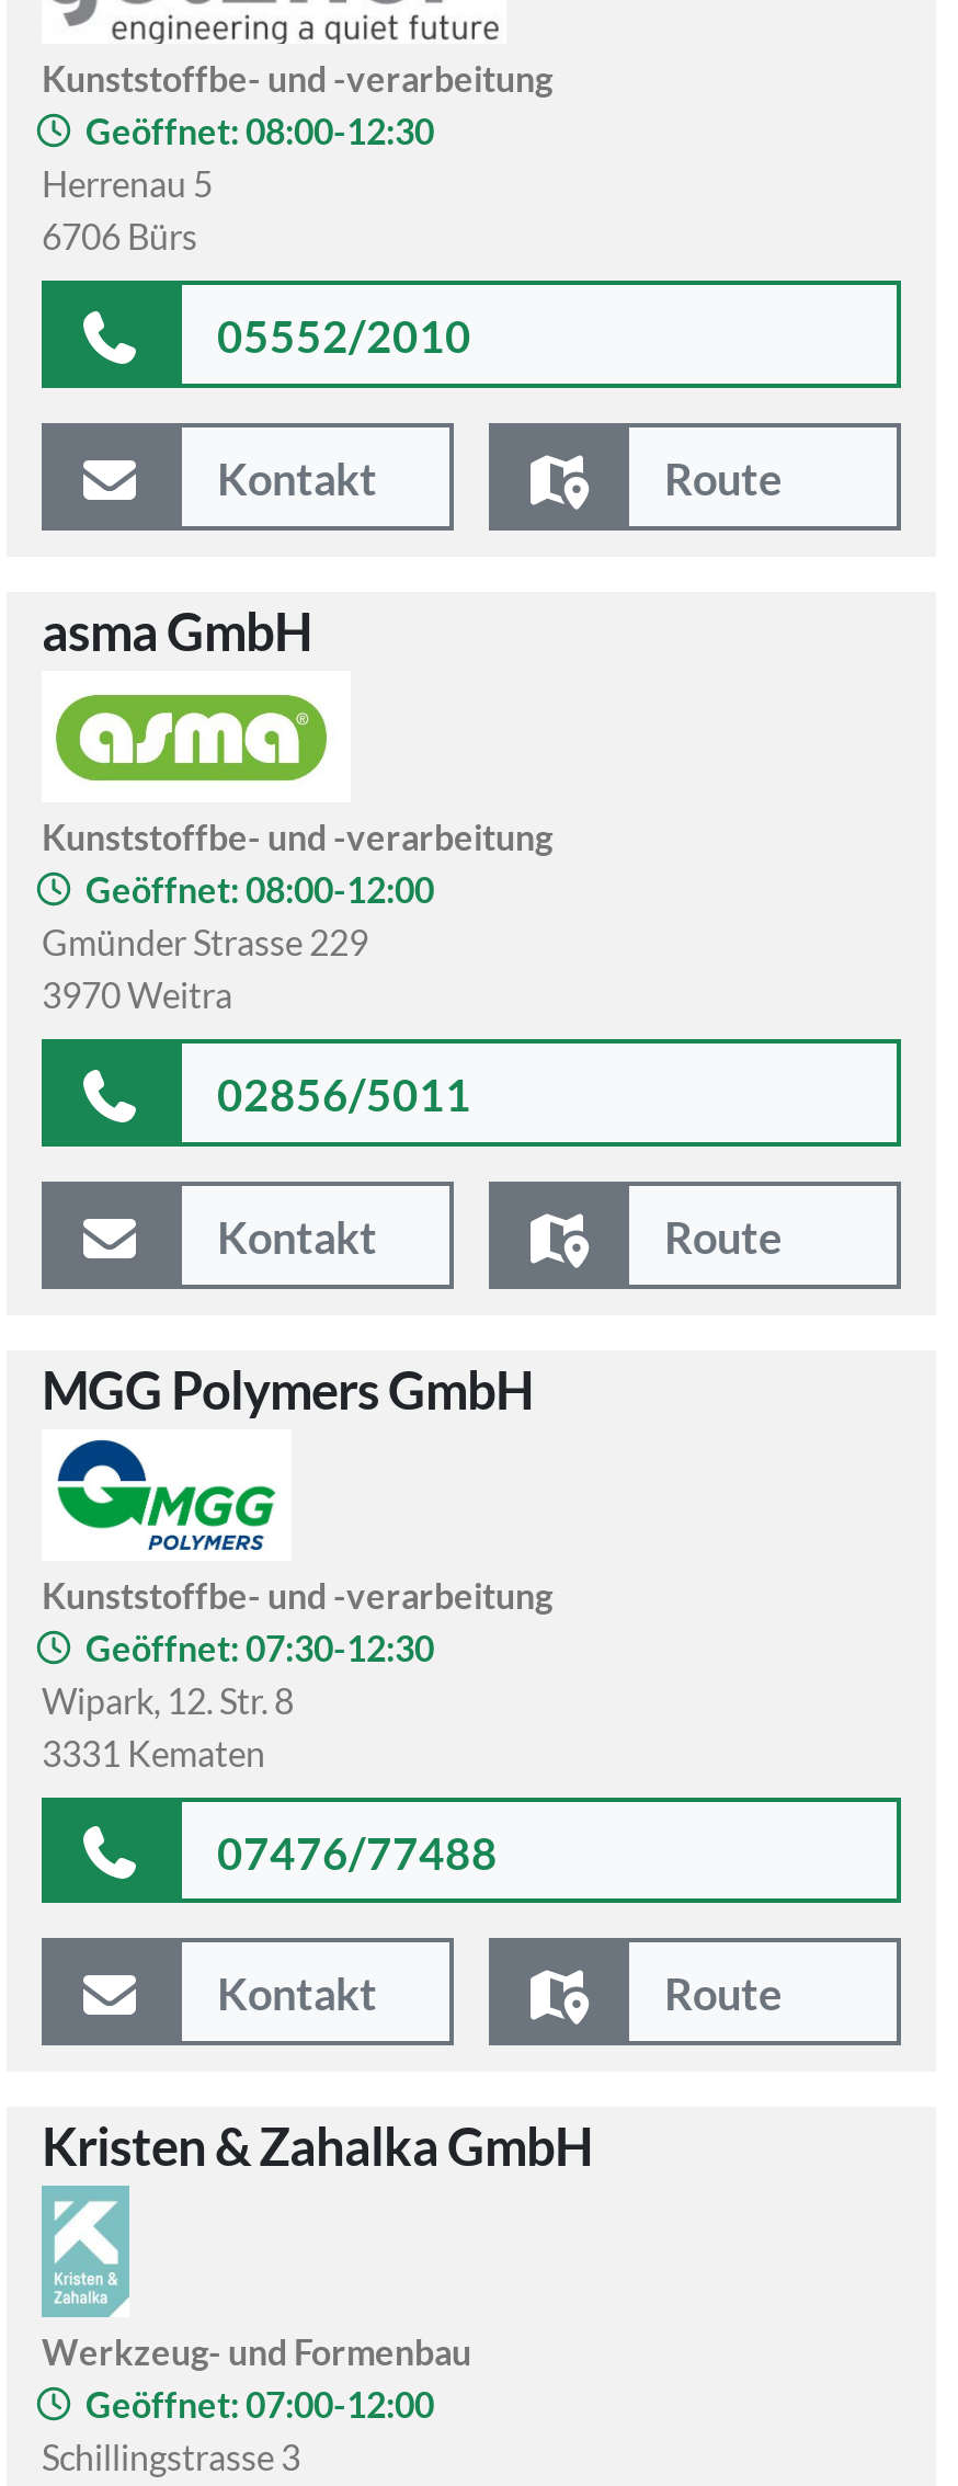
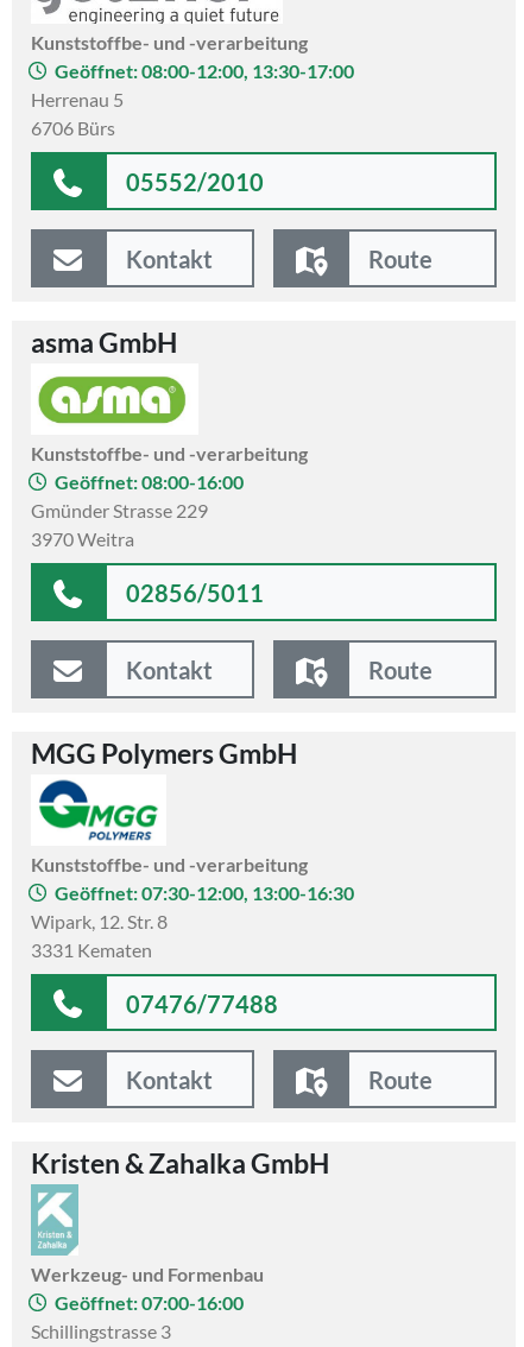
[85,110,434,151] Geöffnet: 08:00-12:30 -> [55,59,354,82] Geöffnet: 08:00-12:00, 13:30-17:00
[85,868,434,909] Geöffnet: 08:00-12:00 -> [55,470,244,493] Geöffnet: 08:00-16:00
[85,1626,434,1667] Geöffnet: 07:30-12:30 -> [55,881,354,903] Geöffnet: 07:30-12:00, 13:00-16:30
[85,2383,434,2425] Geöffnet: 07:00-12:00 -> [55,1291,244,1314] Geöffnet: 07:00-16:00

